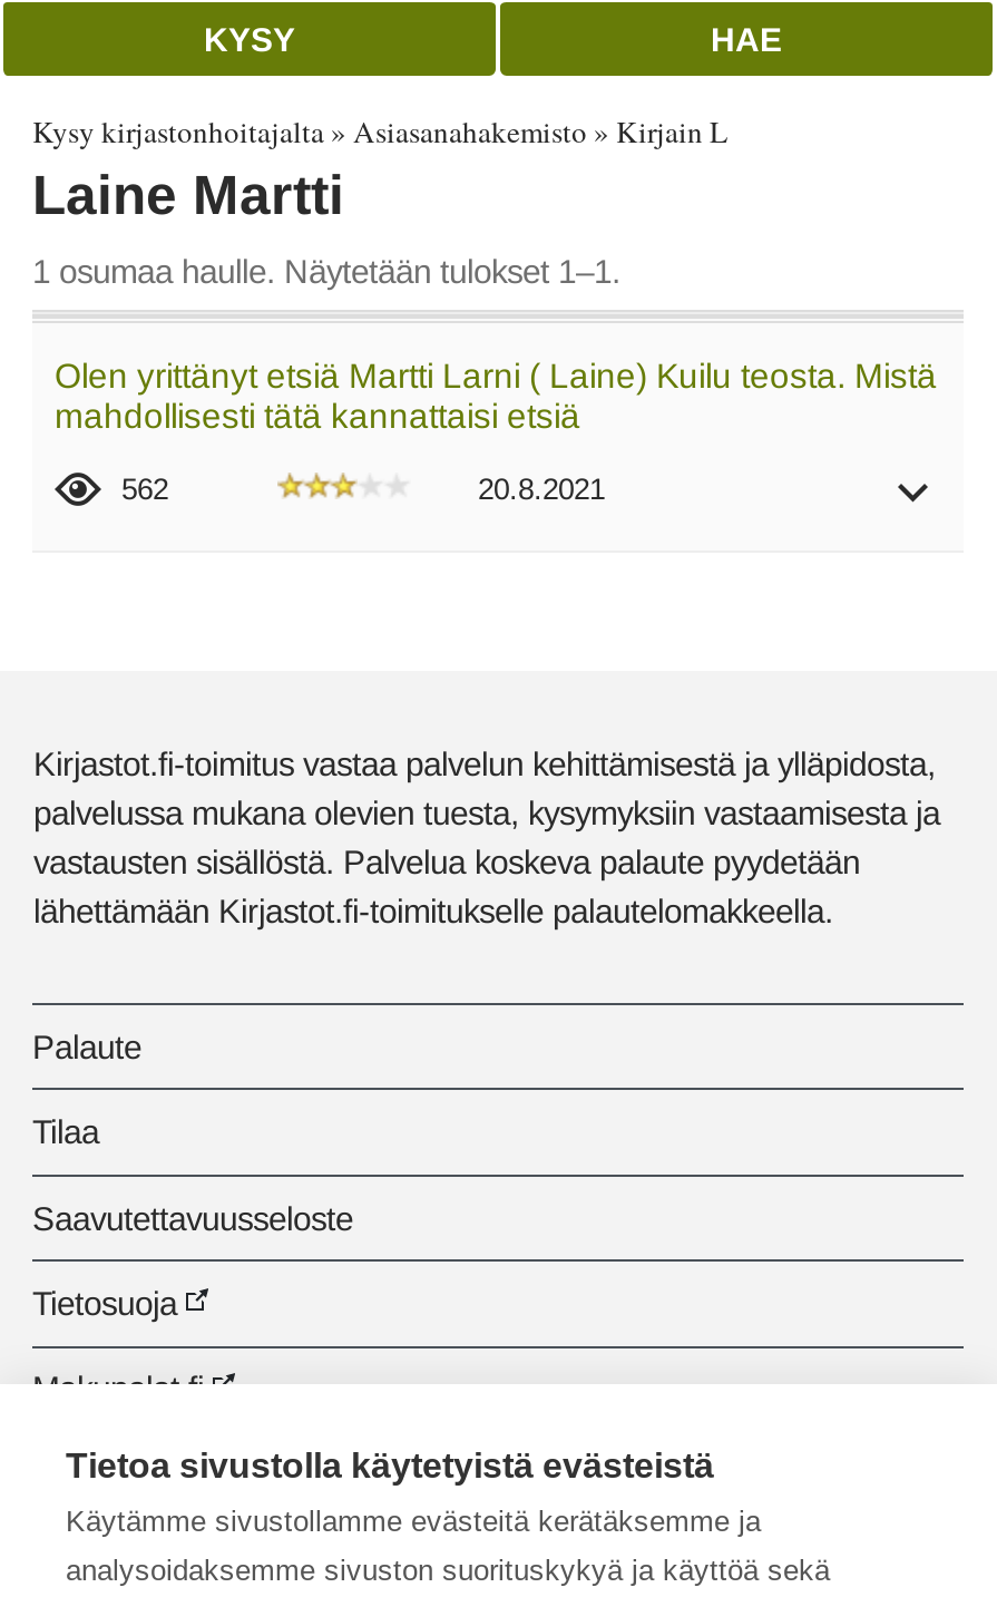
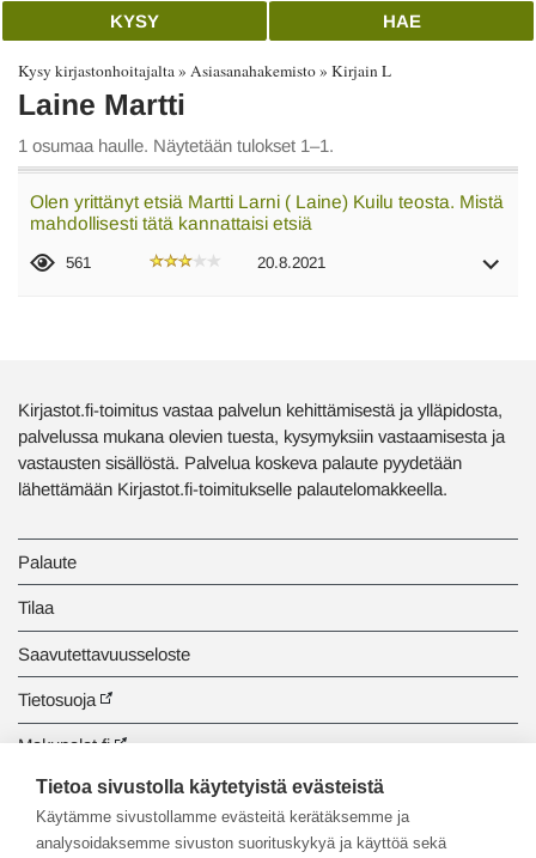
[121,471,168,505] 562 -> [66,253,91,271] 561

